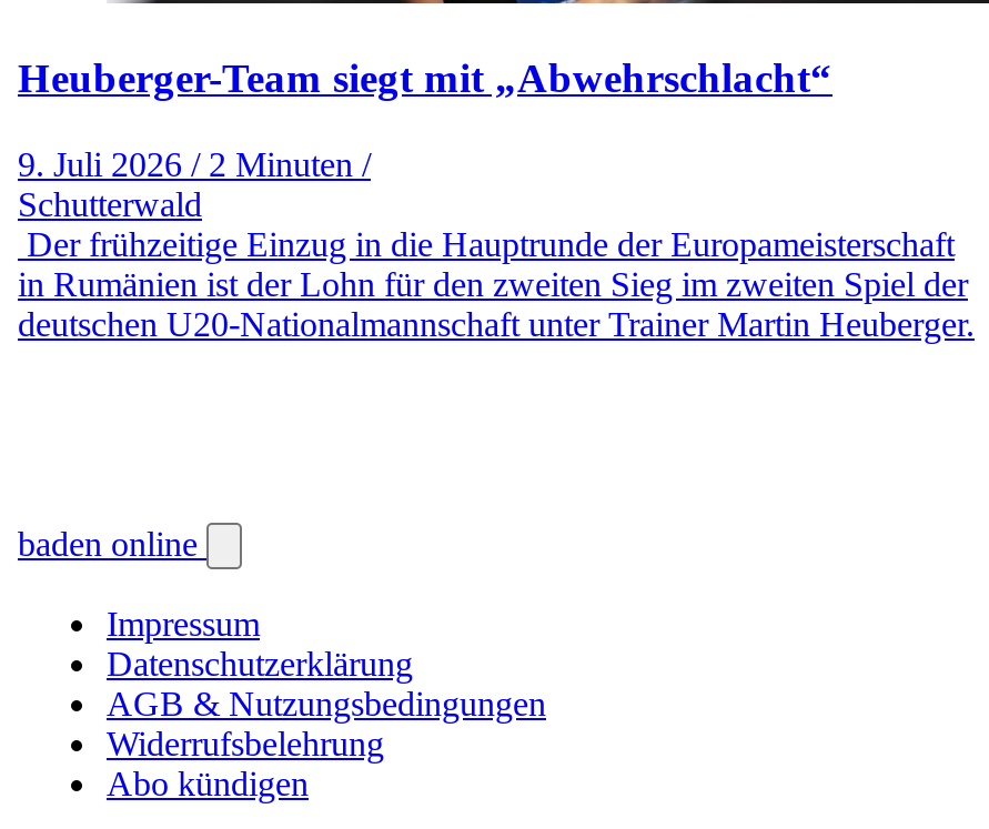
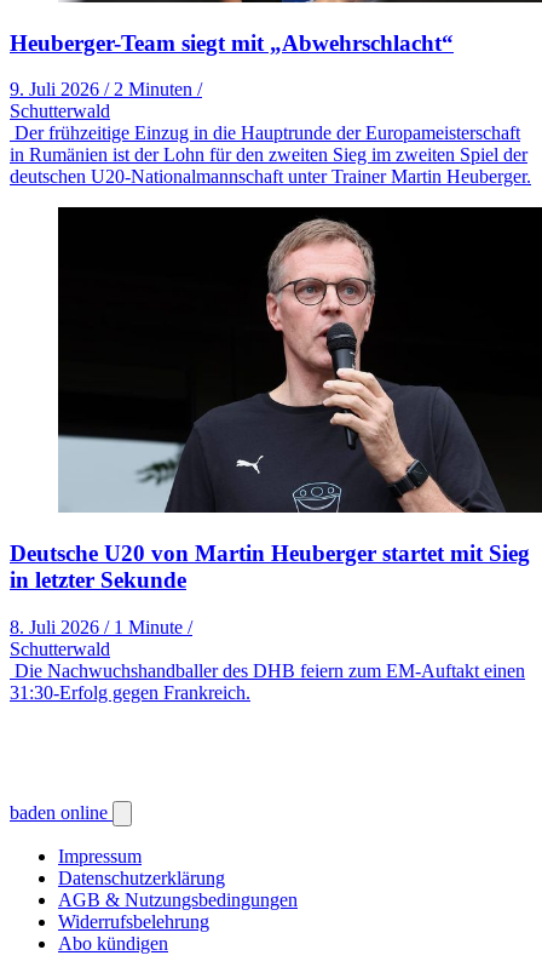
none -> [10,206,538,702] [image] | Deutsche U20 von Martin Heuberger startet mit Sieg | in letzter Sekunde | 8. Juli 2026 / 1 Minute / | Schutterwald | Die Nachwuchshandballer des DHB feiern zum EM-Auftakt einen | 31:30-Erfolg gegen Frankreich.

